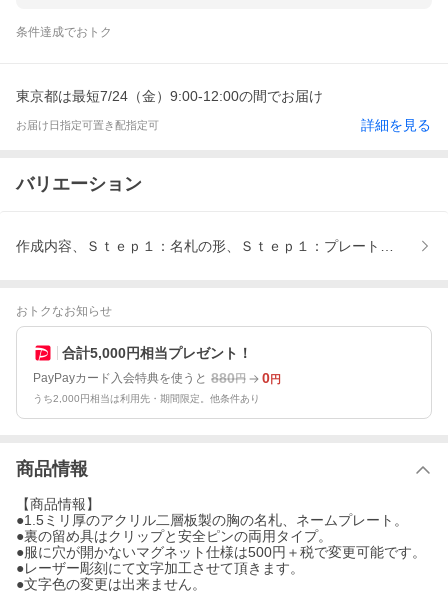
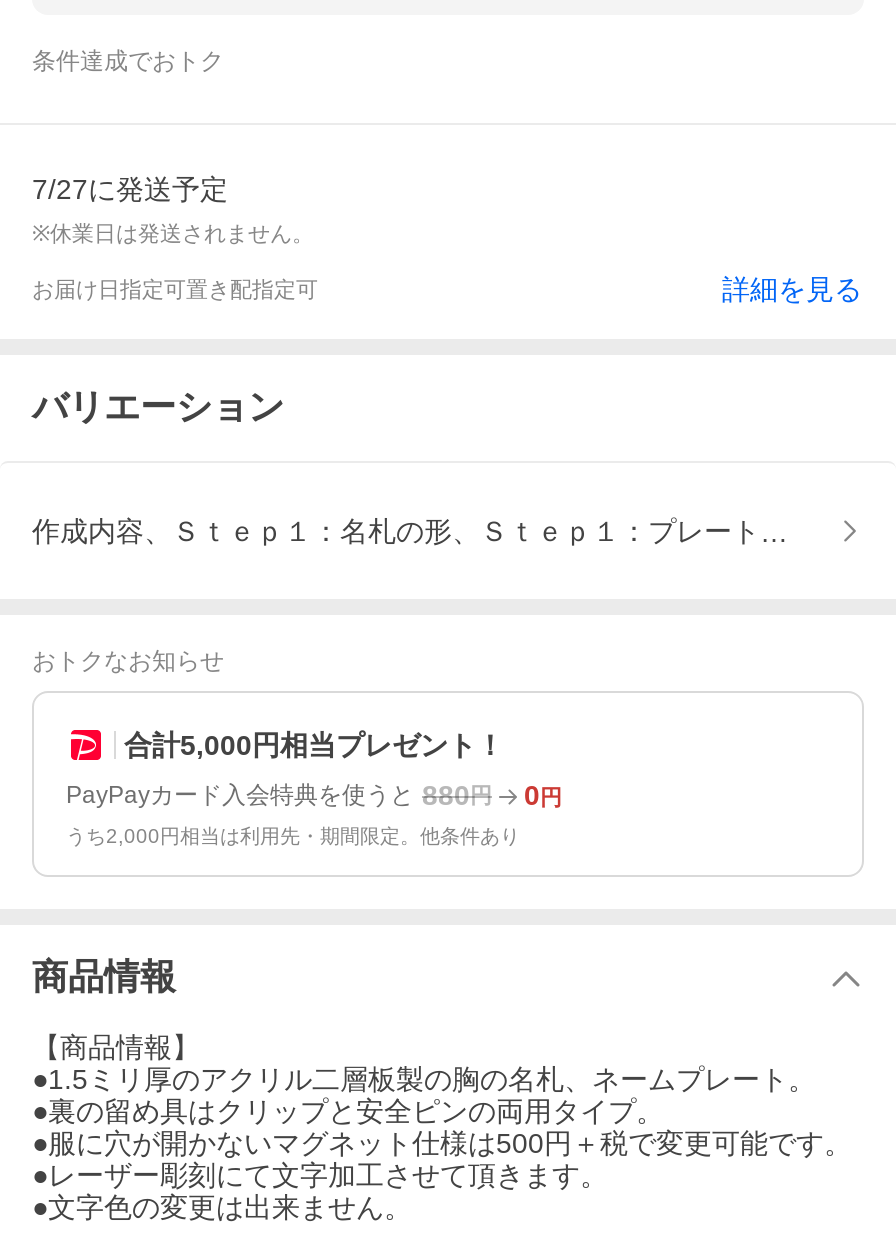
[16,88,323,104] 東京都は最短7/24（金）9:00-12:00の間でお届け -> [32,173,314,245] 7/27に発送予定 | ※休業日は発送されません。

